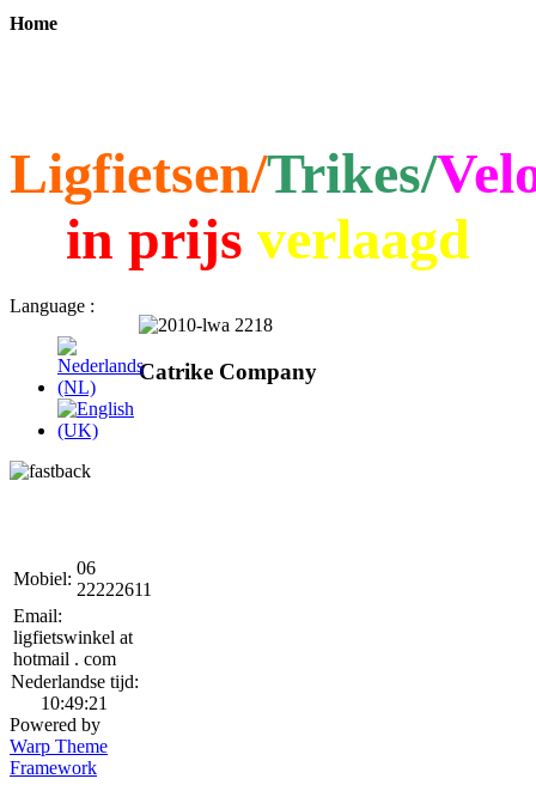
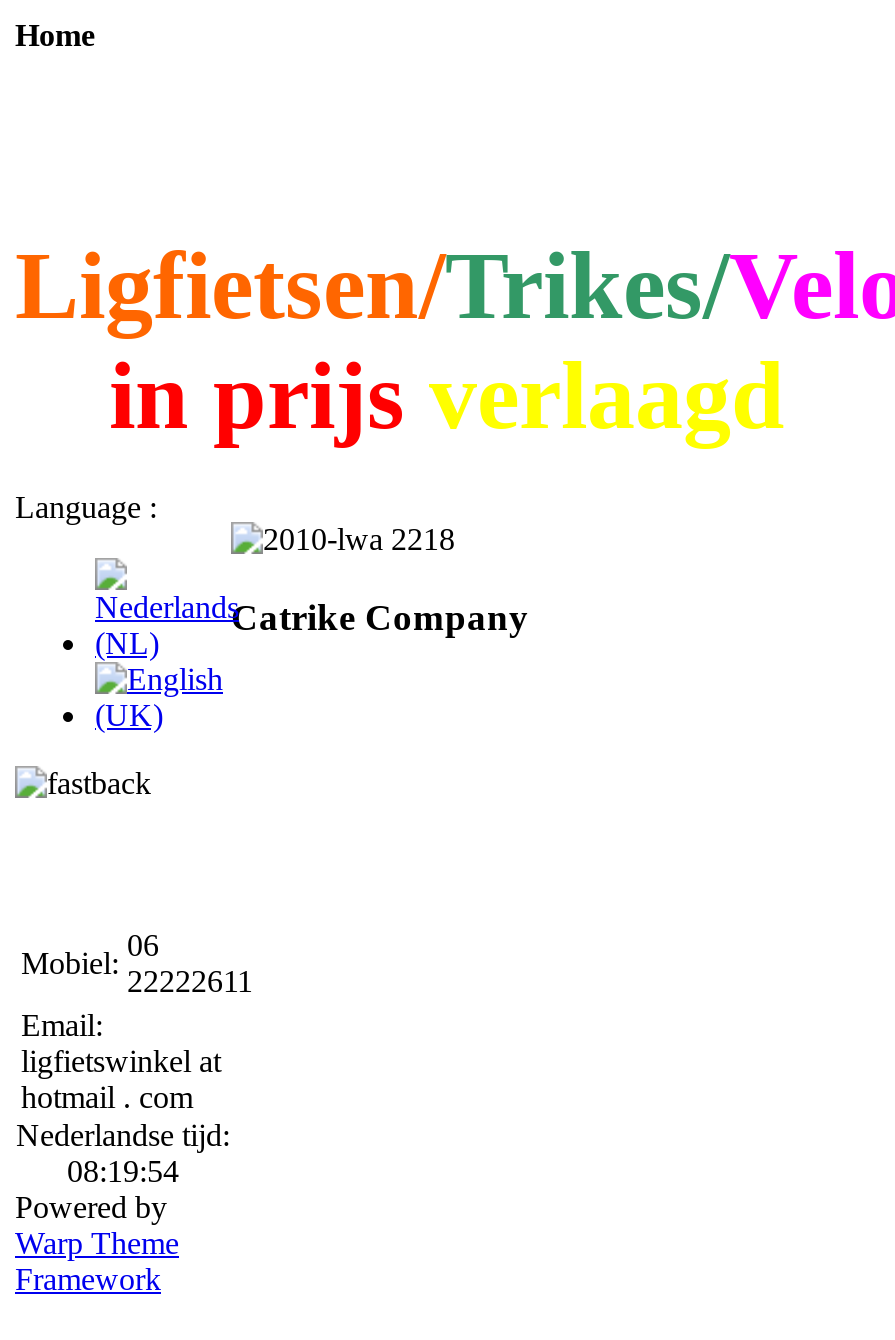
[41,693,108,713] 10:49:21 -> [67,1154,179,1188] 08:19:54

